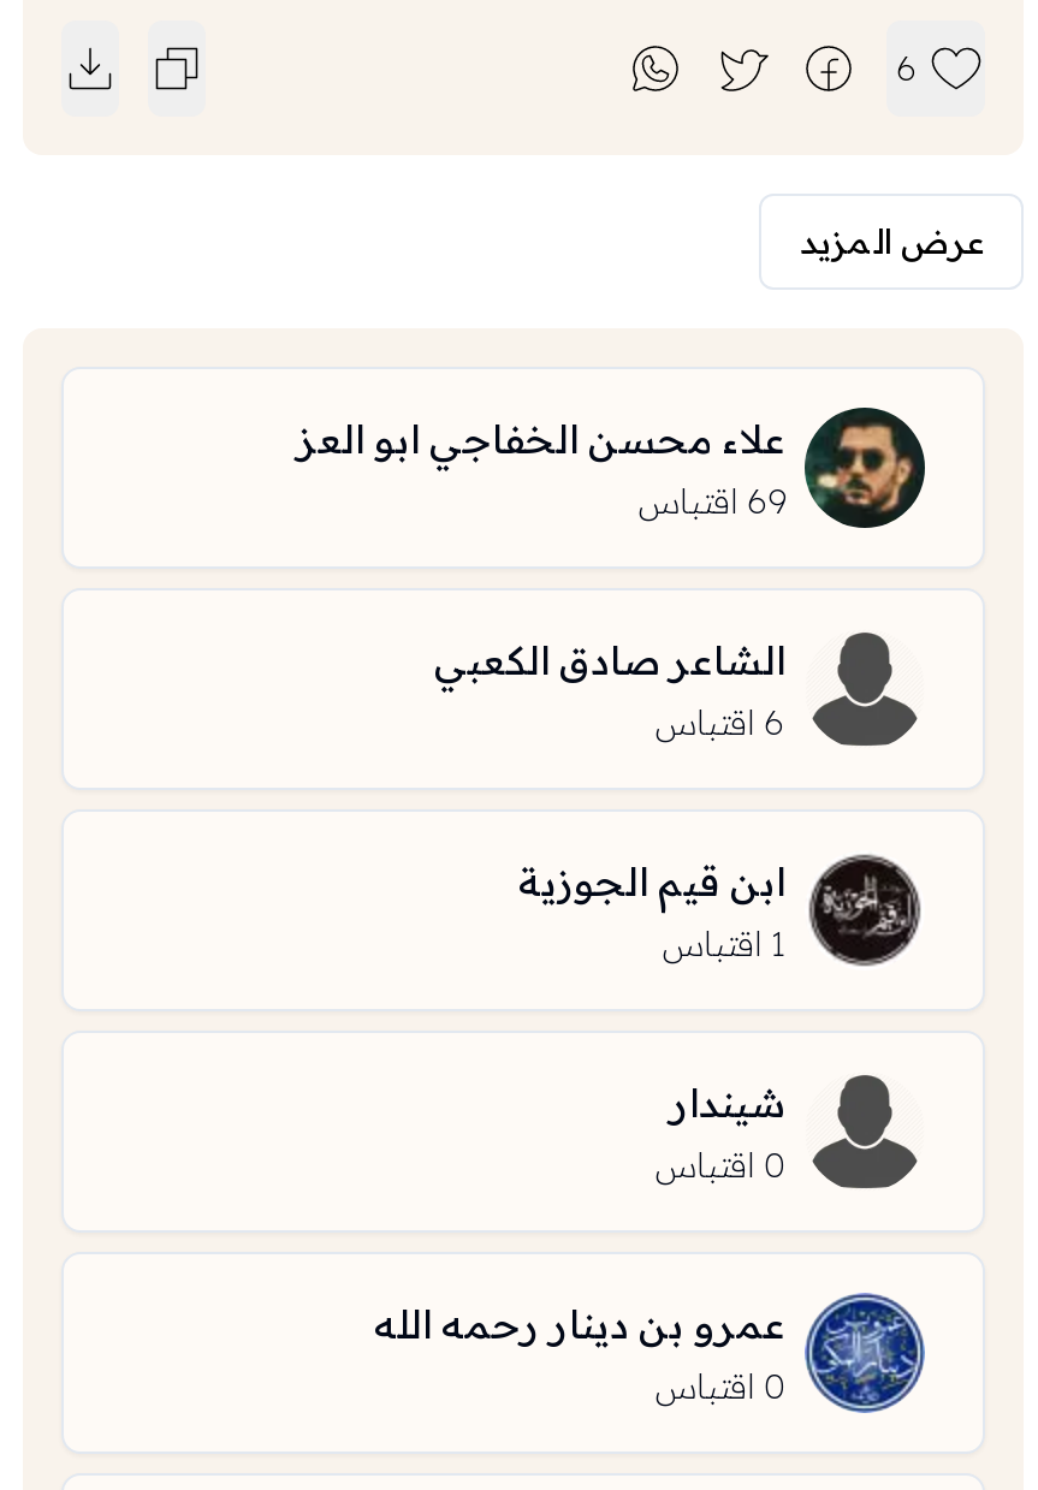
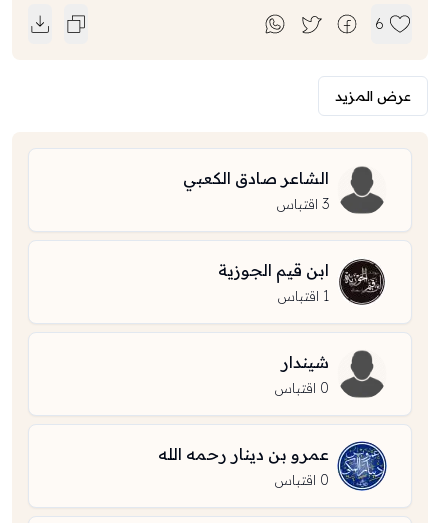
[297,405,927,530] [image] | علاء محسن الخفاجي ابو العز | 69 اقتباس -> none
[656,701,785,744] 6 اقتباس -> [277,195,329,213] 3 اقتباس

